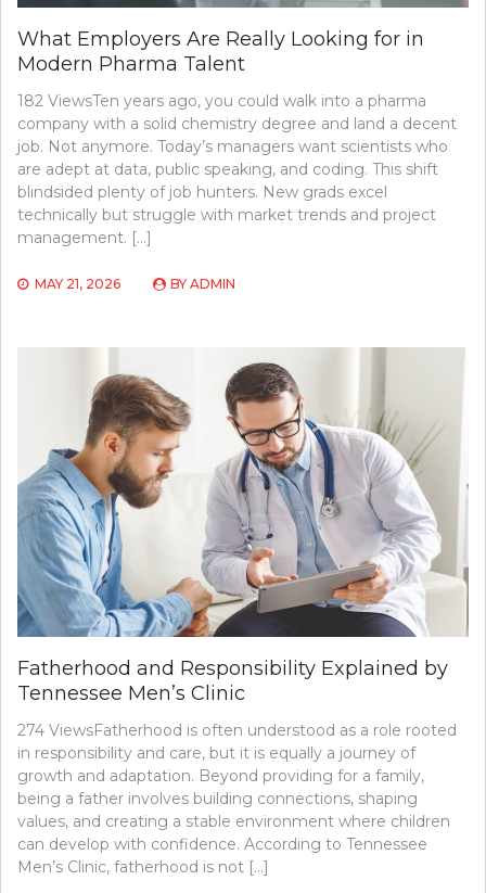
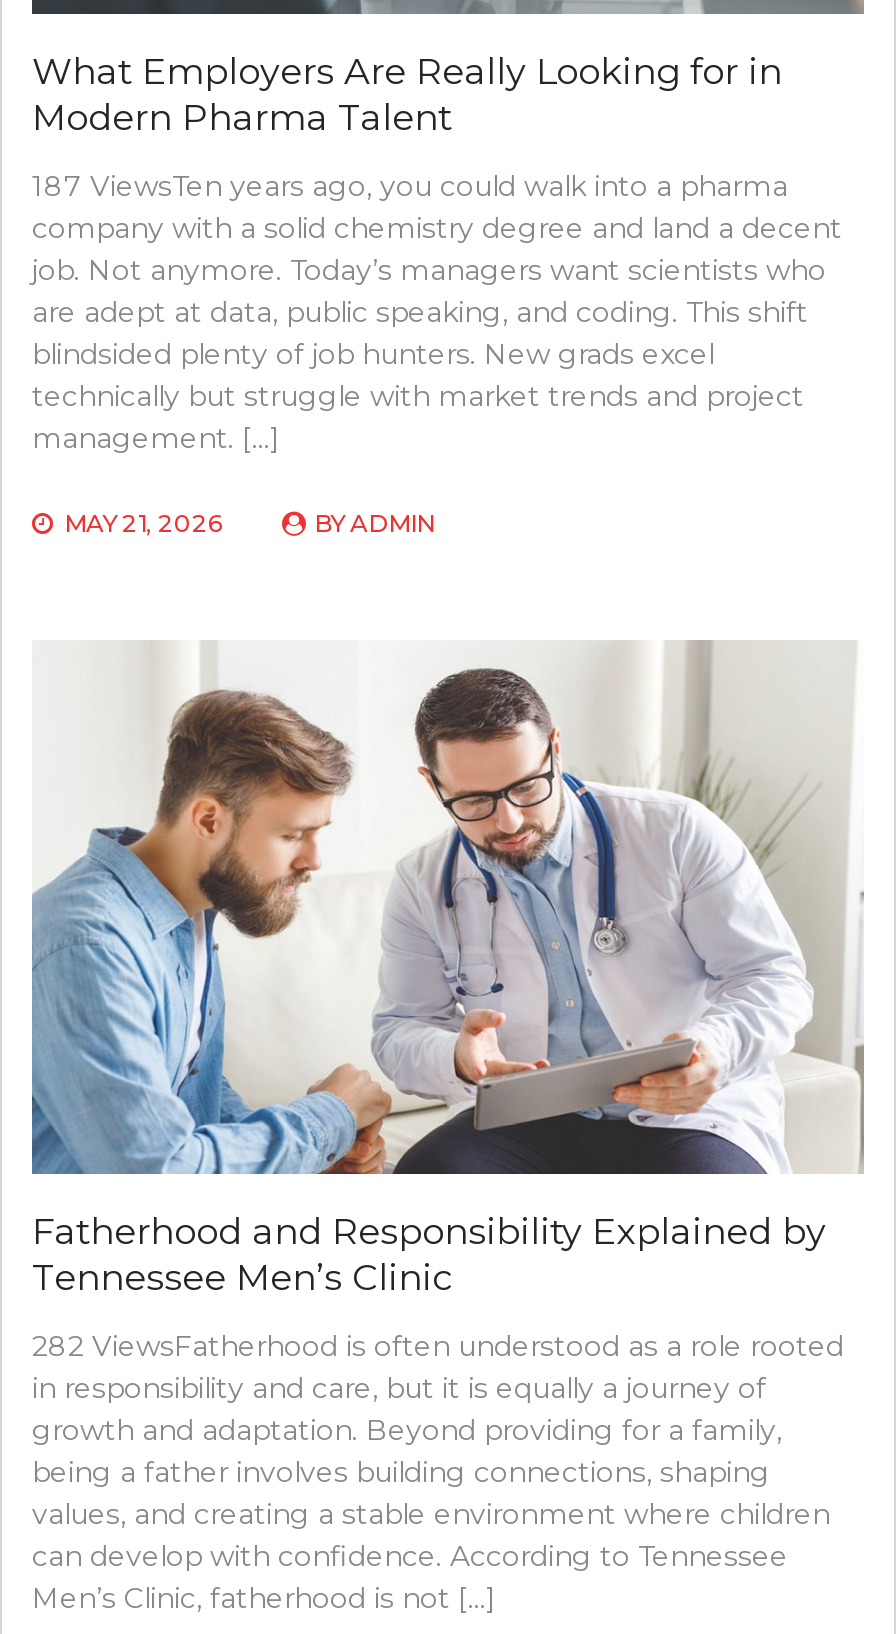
[17,91,426,111] 182 ViewsTen years ago, you could walk into a pharma -> [32,168,788,204] 187 ViewsTen years ago, you could walk into a pharma
[17,720,457,739] 274 ViewsFatherhood is often understood as a role rooted -> [32,1327,844,1363] 282 ViewsFatherhood is often understood as a role rooted

